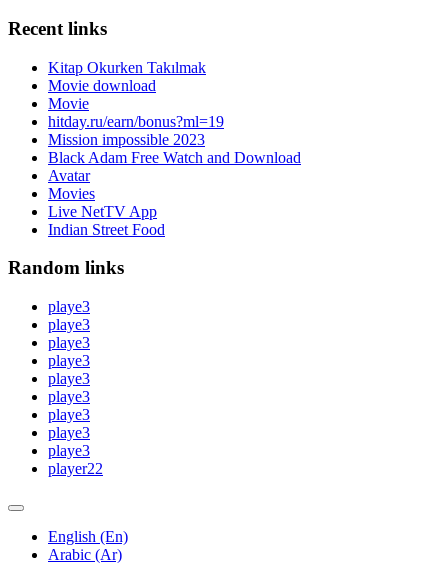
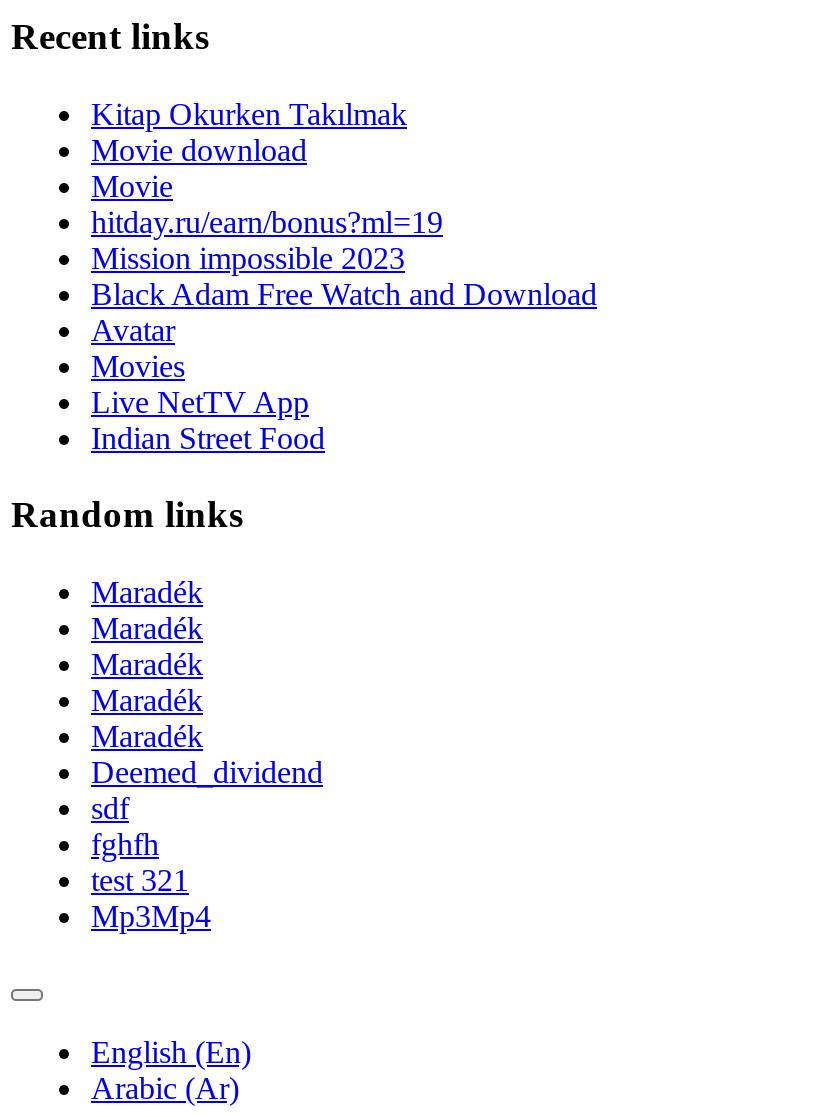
[48,298,103,477] playe3 | playe3 | playe3 | playe3 | playe3 | playe3 | playe3 | playe3 | playe3 | player22 -> [91,575,323,933] Maradék | Maradék | Maradék | Maradék | Maradék | Deemed_dividend | sdf | fghfh | test 321 | Mp3Mp4

